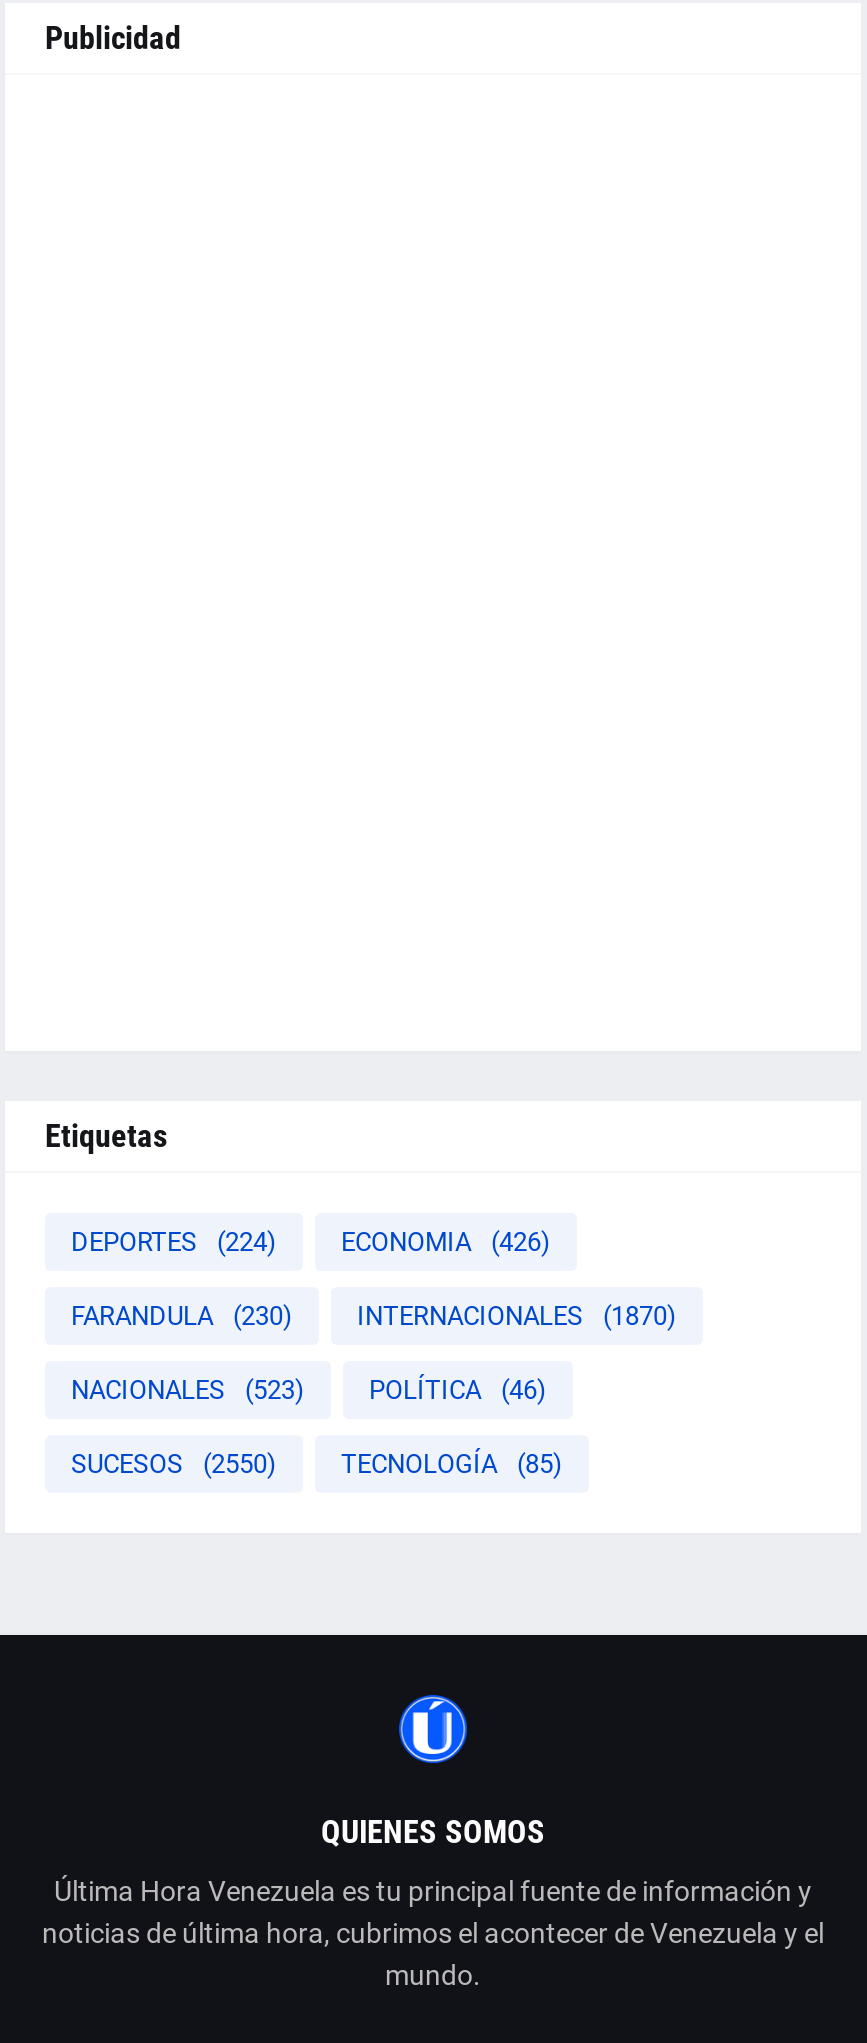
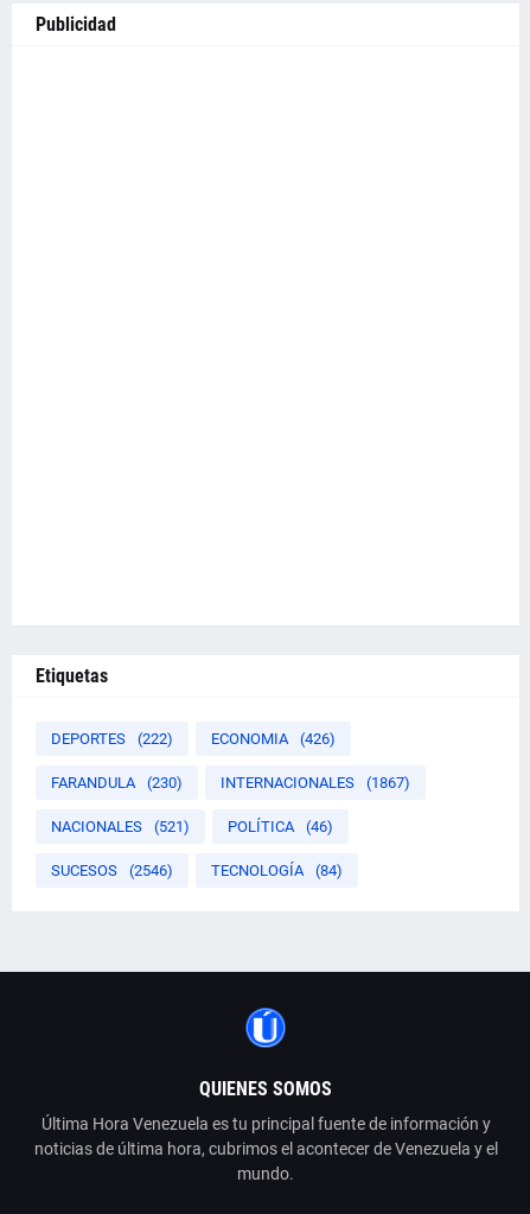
[71,1227,277,1257] DEPORTES (224) -> [51,730,173,748] DEPORTES (222)
[357,1301,677,1331] INTERNACIONALES (1870) -> [221,774,410,792] INTERNACIONALES (1867)
[71,1375,305,1405] NACIONALES (523) -> [51,818,190,835] NACIONALES (521)
[71,1449,277,1479] SUCESOS (2550) -> [51,862,173,879] SUCESOS (2546)
[341,1449,563,1479] TECNOLOGÍA (85) -> [211,862,343,879] TECNOLOGÍA (84)

